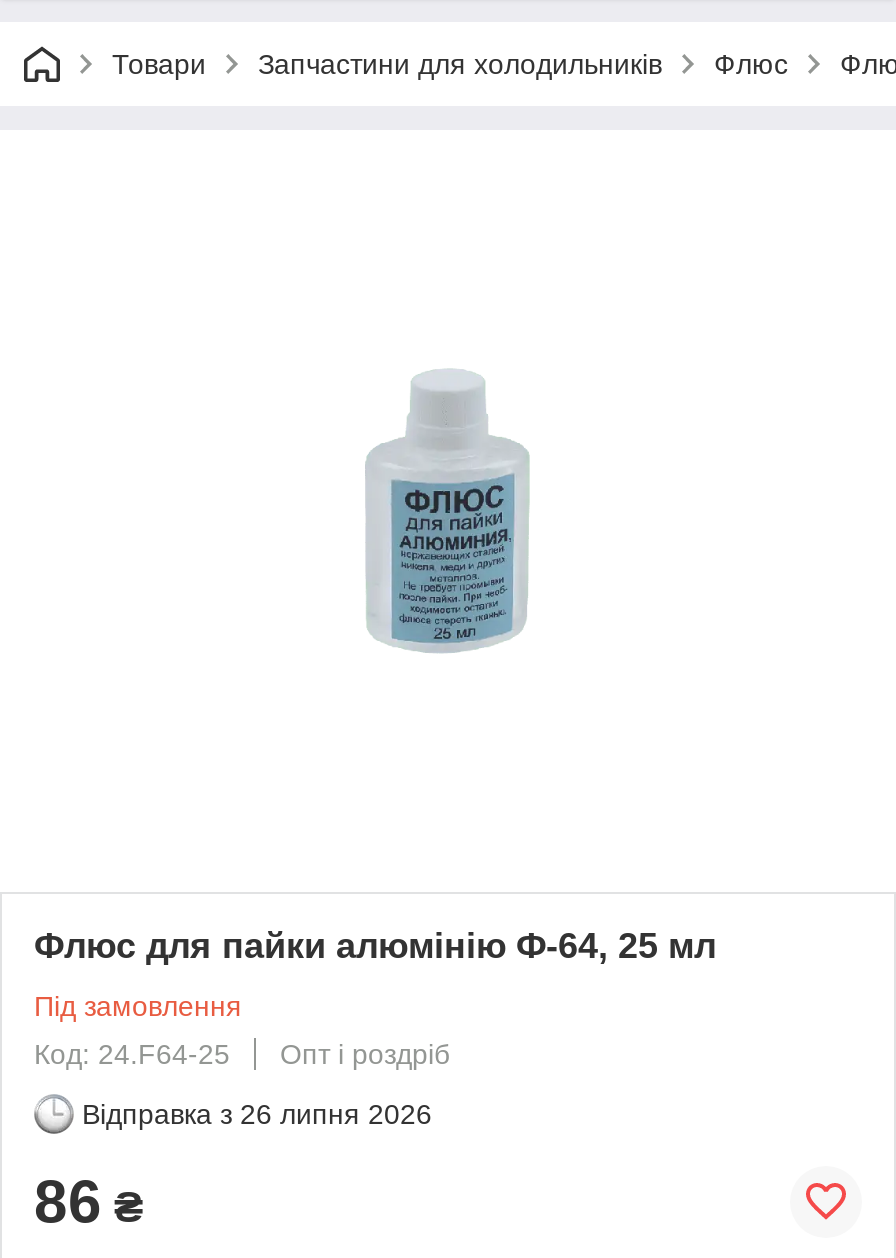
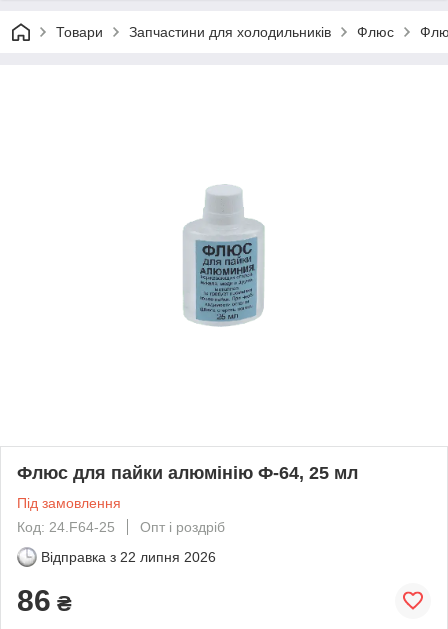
[82,1098,432,1130] Відправка з 26 липня 2026 -> [41,549,216,565] Відправка з 22 липня 2026

